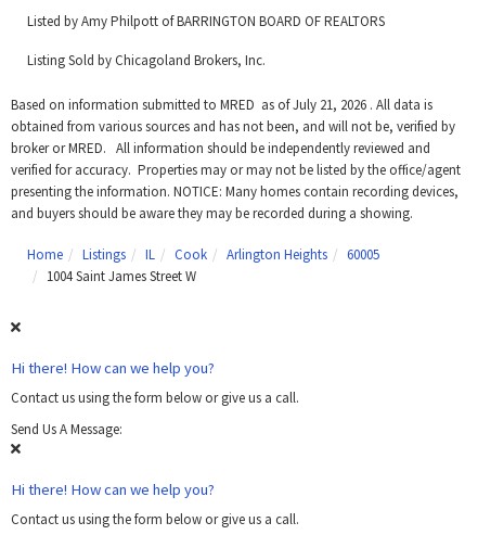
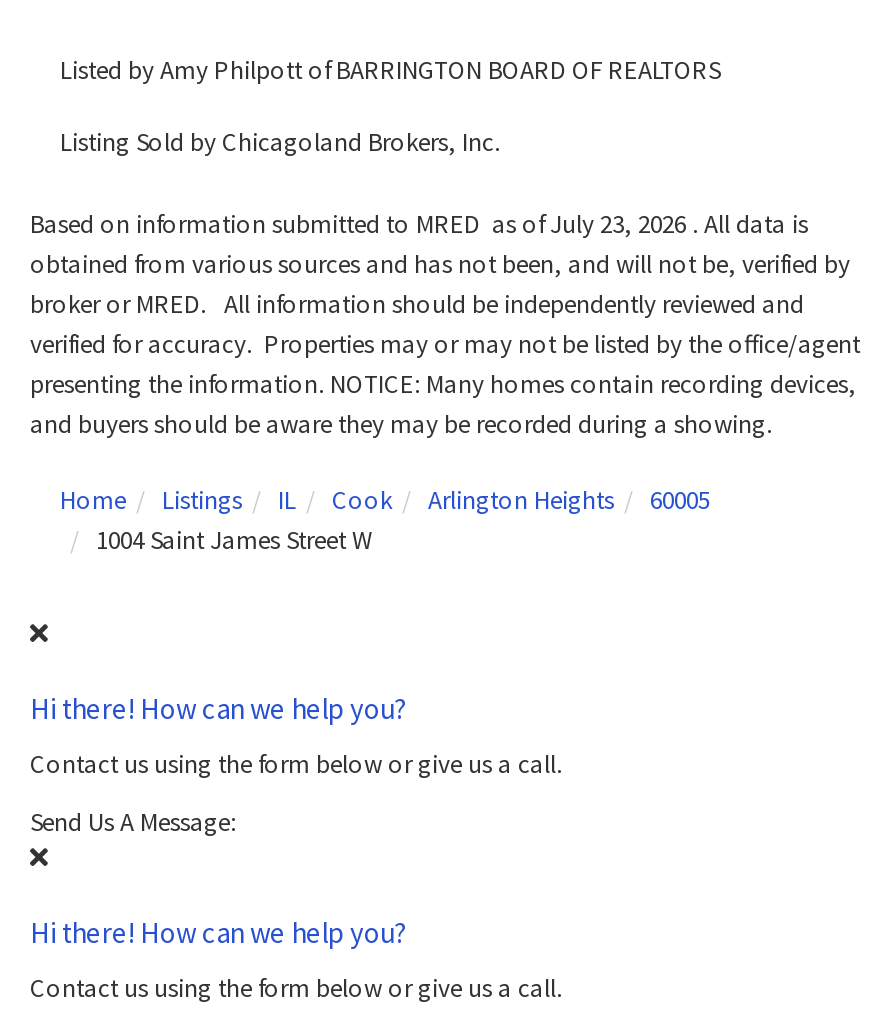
[11,95,432,114] Based on information submitted to MRED as of July 21, 2026 . All data is -> [30,207,808,241] Based on information submitted to MRED as of July 23, 2026 . All data is

